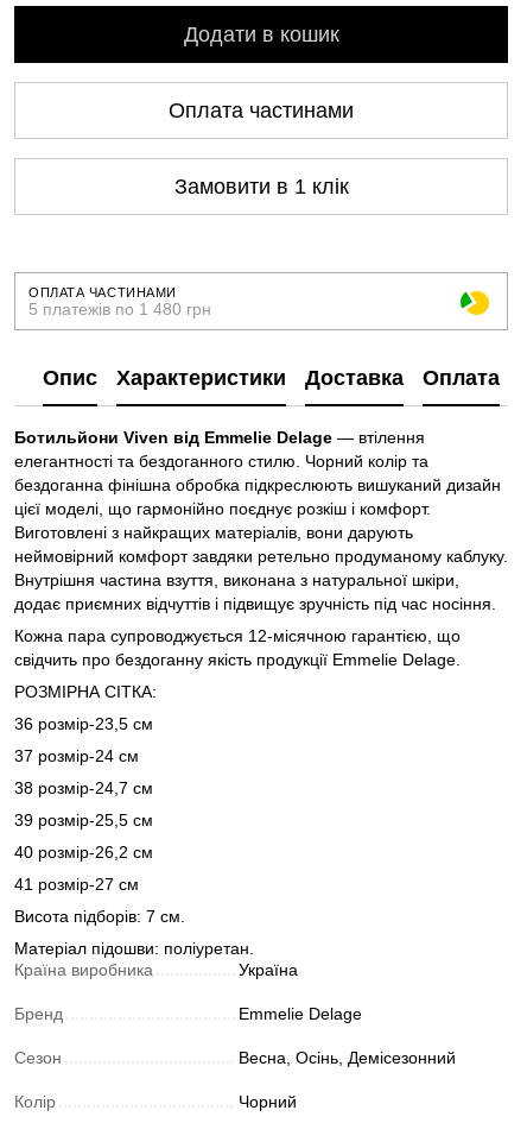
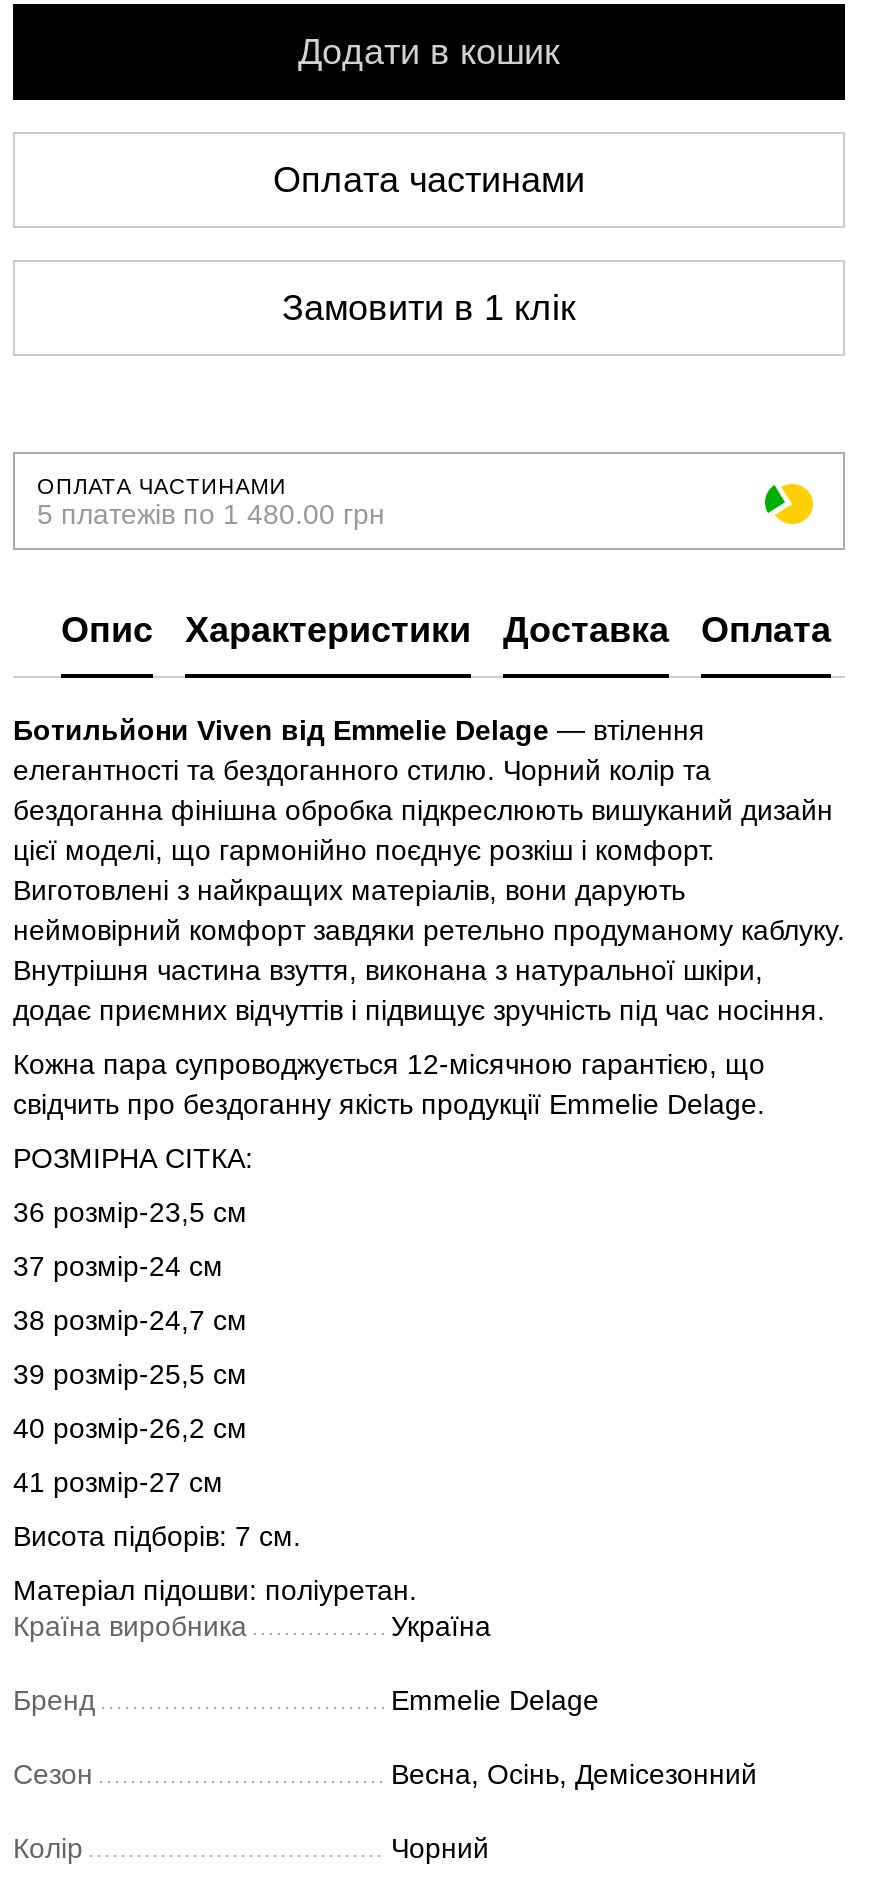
[28,299,211,318] 5 платежів по 1 480 грн -> [37,498,385,530] 5 платежів по 1 480.00 грн

